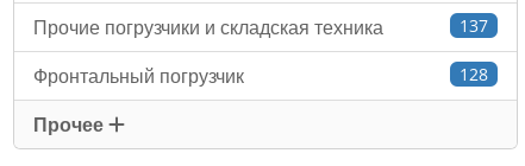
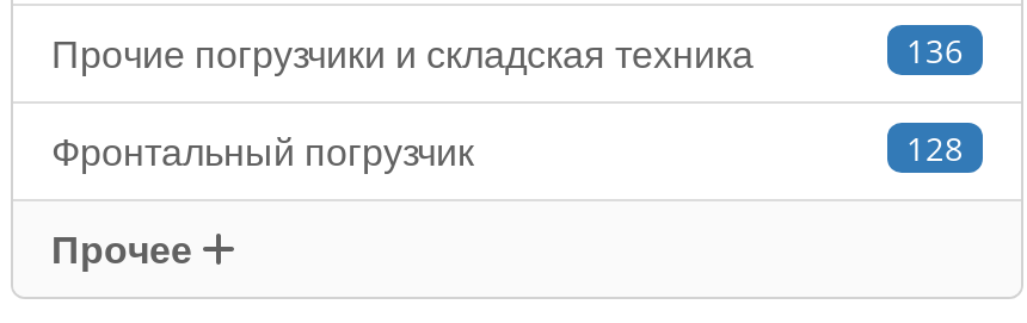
[460,14,488,36] 137 -> [906,27,964,72] 136

